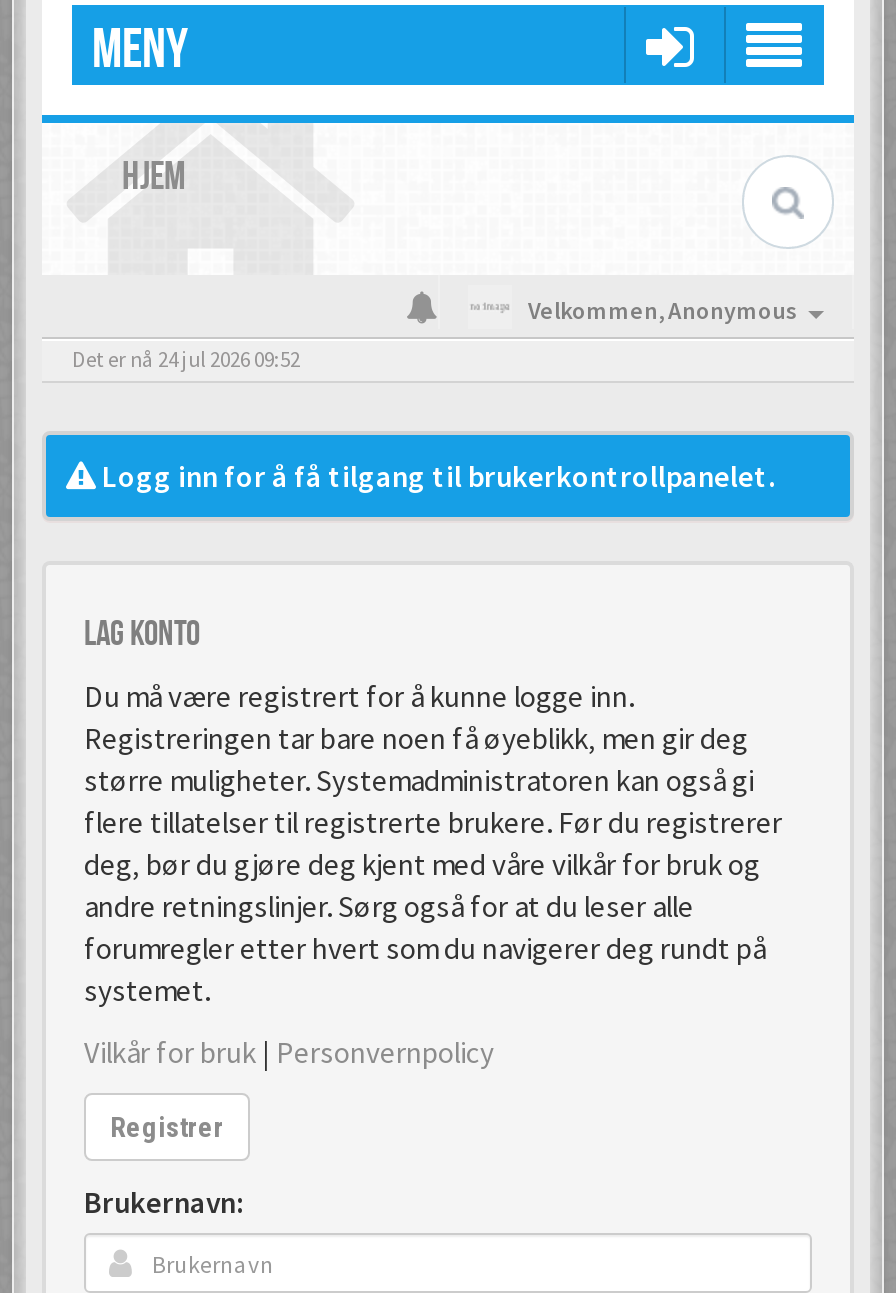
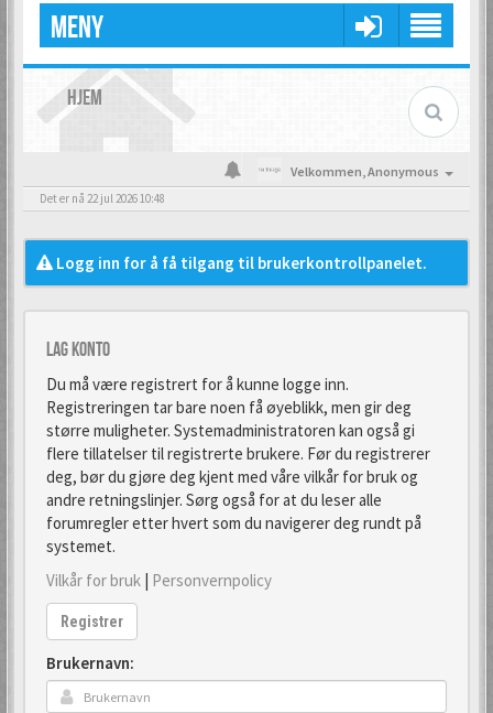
[72,345,300,373] Det er nå 24 jul 2026 09:52 -> [40,191,165,206] Det er nå 22 jul 2026 10:48

